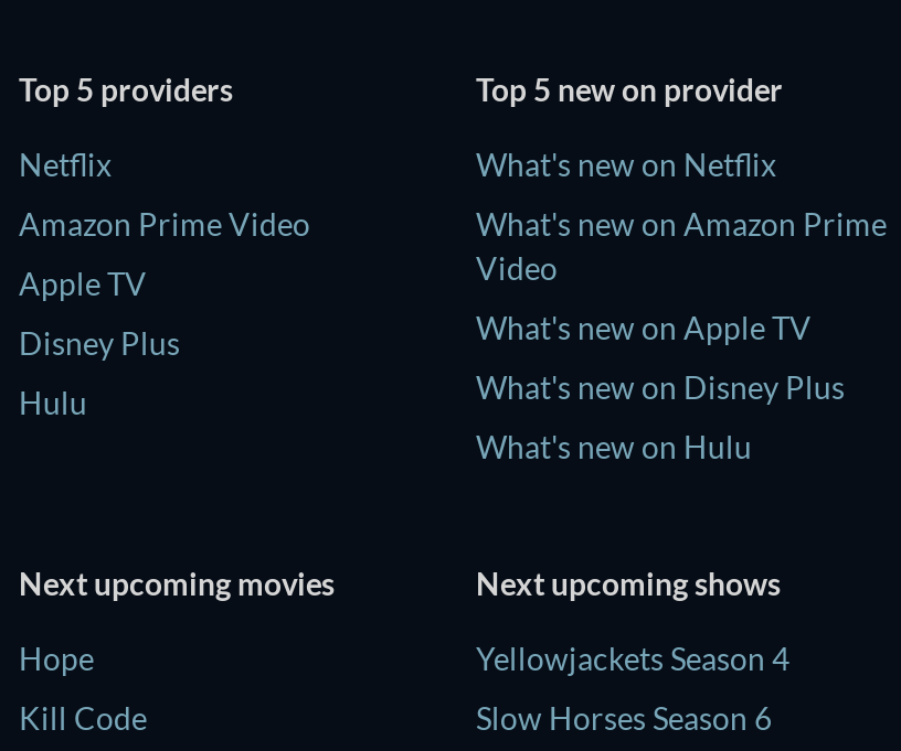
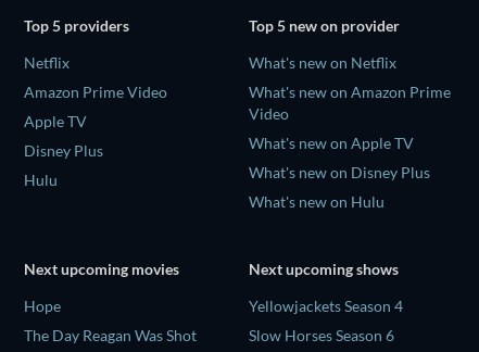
[19,699,147,736] Kill Code -> [24,326,197,344] The Day Reagan Was Shot

